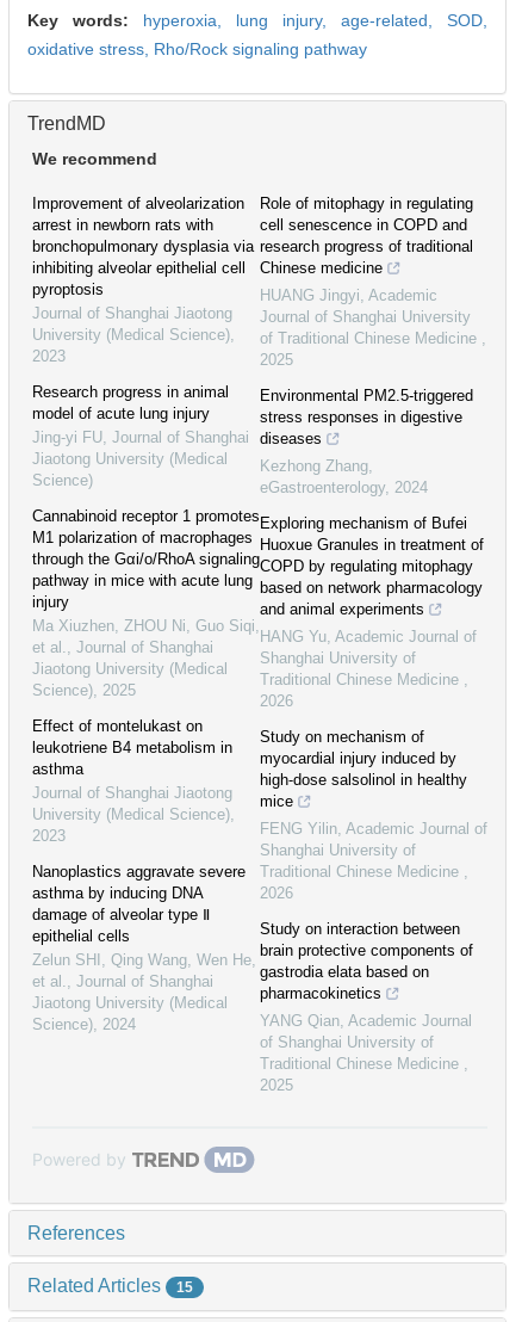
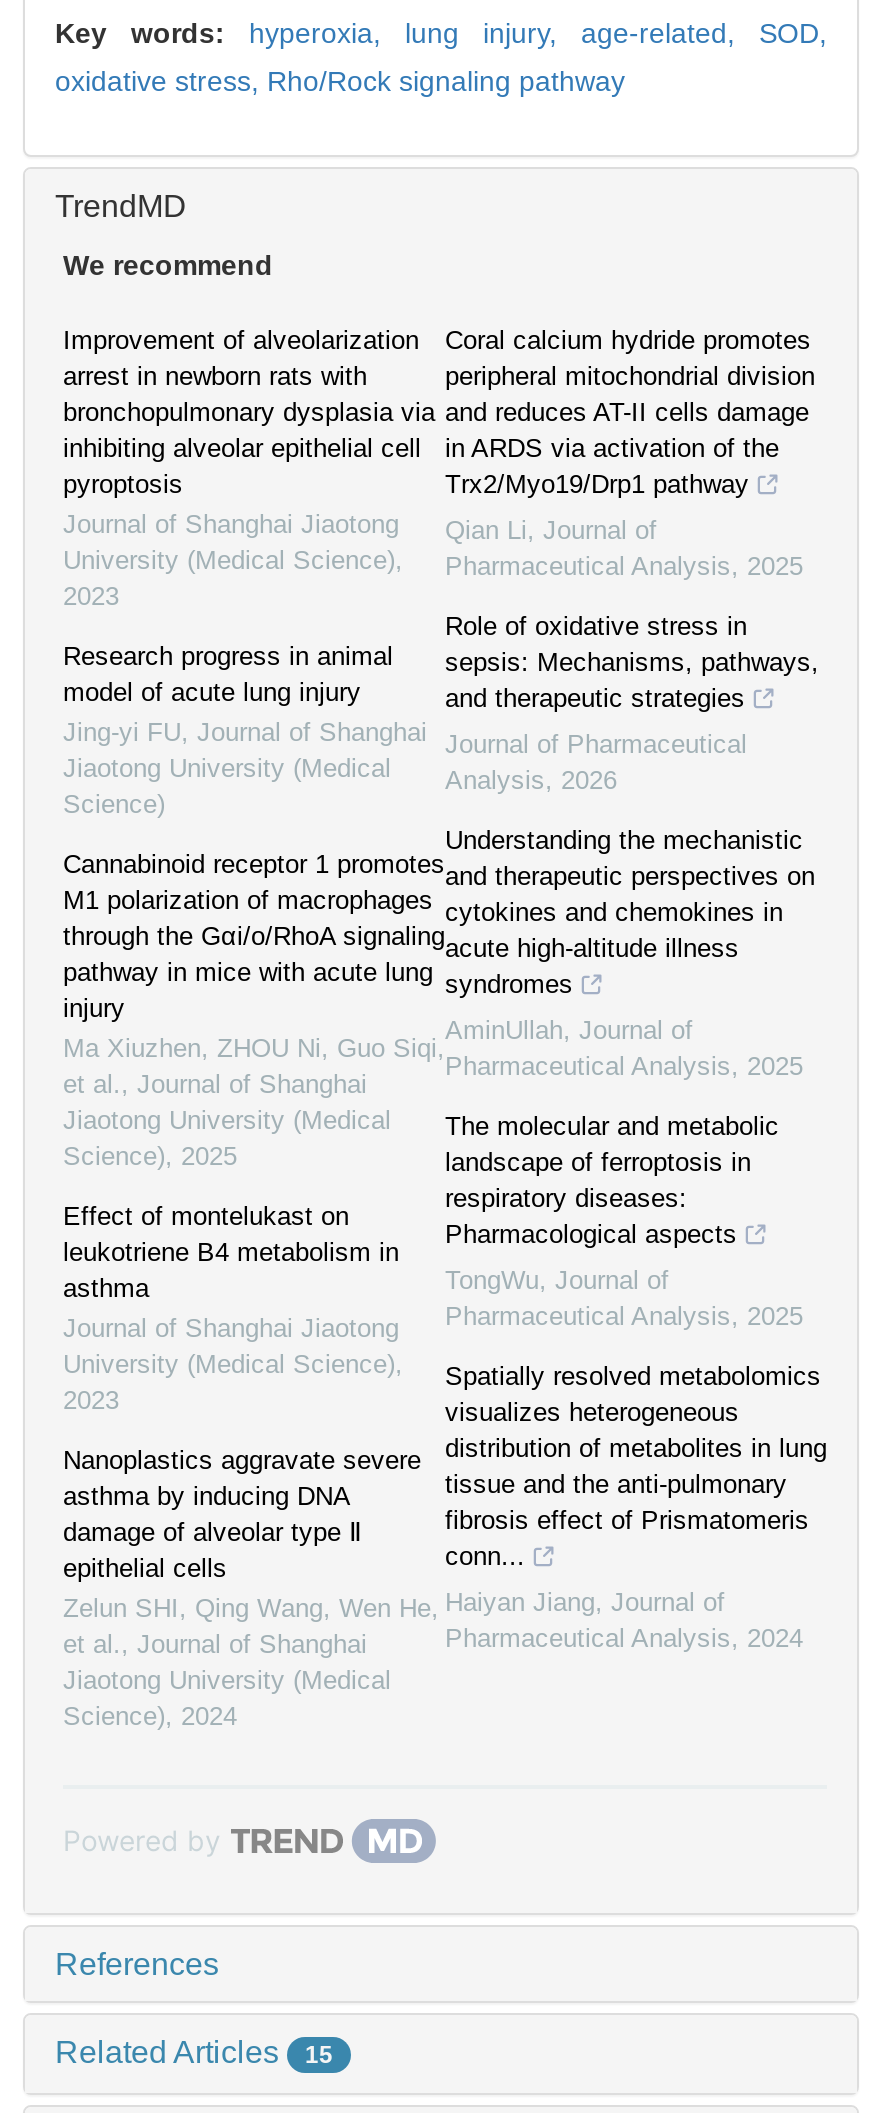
[260,195,473,277] Role of mitophagy in regulating | cell senescence in COPD and | research progress of traditional | Chinese medicine -> [445,326,815,500] Coral calcium hydride promotes | peripheral mitochondrial division | and reduces AT-II cells damage | in ARDS via activation of the | Trx2/Myo19/Drp1 pathway
[260,287,486,369] HUANG Jingyi, Academic | Journal of Shanghai University | of Traditional Chinese Medicine, | 2025 -> [445,516,803,582] Qian Li, Journal of | Pharmaceutical Analysis, 2025
[260,387,473,448] Environmental PM2.5-triggered | stress responses in digestive | diseases -> [445,612,819,714] Role of oxidative stress in | sepsis: Mechanisms, pathways, | and therapeutic strategies
[260,457,428,497] Kezhong Zhang, | eGastroenterology, 2024 -> [445,730,747,796] Journal of Pharmaceutical | Analysis, 2026
[260,515,484,618] Exploring mechanism of Bufei | Huoxue Granules in treatment of | COPD by regulating mitophagy | based on network pharmacology | and animal experiments -> [445,826,815,1000] Understanding the mechanistic | and therapeutic perspectives on | cytokines and chemokines in | acute high-altitude illness | syndromes
[260,628,477,710] HANG Yu, Academic Journal of | Shanghai University of | Traditional Chinese Medicine, | 2026 -> [445,1016,803,1082] AminUllah, Journal of | Pharmaceutical Analysis, 2025
[260,728,467,811] Study on mechanism of | myocardial injury induced by | high⁃dose salsolinol in healthy | mice -> [445,1112,779,1250] The molecular and metabolic | landscape of ferroptosis in | respiratory diseases: | Pharmacological aspects
[260,820,487,902] FENG Yilin, Academic Journal of | Shanghai University of | Traditional Chinese Medicine, | 2026 -> [445,1266,803,1332] TongWu, Journal of | Pharmaceutical Analysis, 2025
[260,920,473,1003] Study on interaction between | brain protective components of | gastrodia elata based on | pharmacokinetics -> [445,1362,827,1572] Spatially resolved metabolomics | visualizes heterogeneous | distribution of metabolites in lung | tissue and the anti-pulmonary | fibrosis effect of Prismatomeris | conn...
[260,1012,472,1094] YANG Qian, Academic Journal | of Shanghai University of | Traditional Chinese Medicine, | 2025 -> [445,1588,803,1654] Haiyan Jiang, Journal of | Pharmaceutical Analysis, 2024

